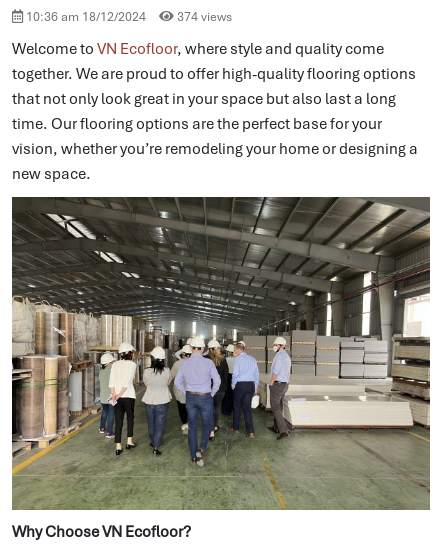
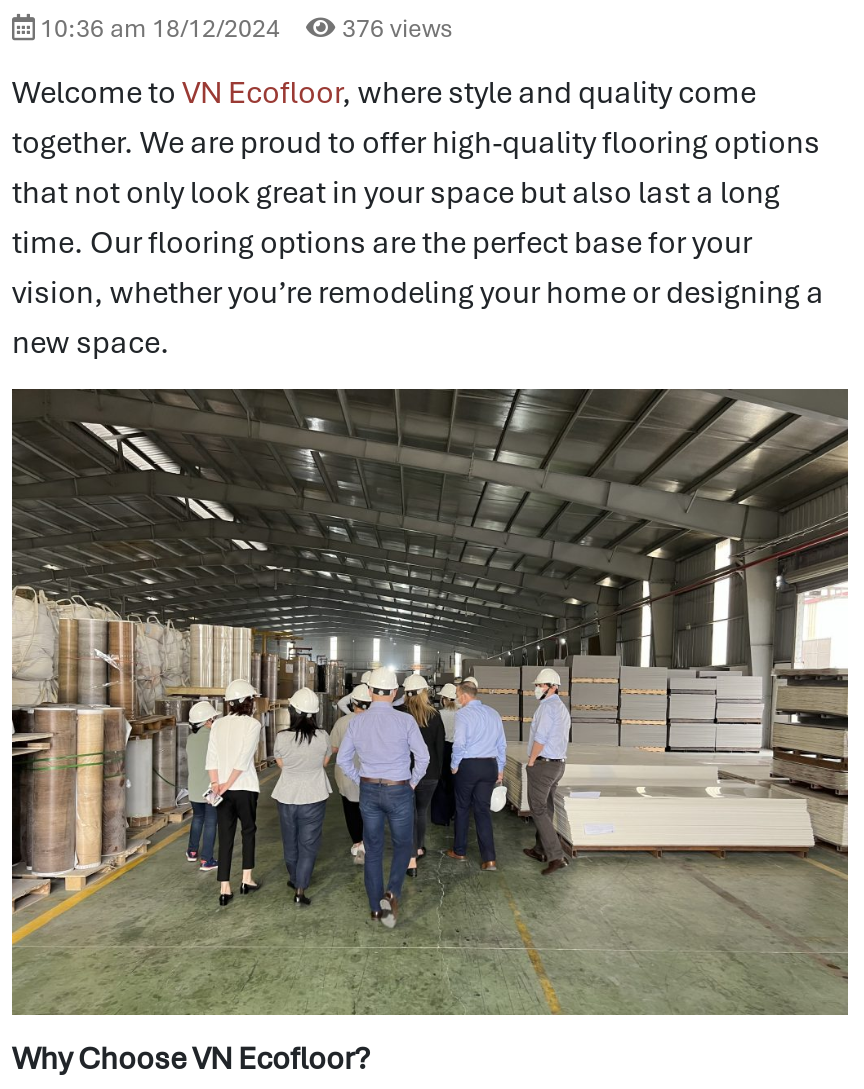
[23,9,232,25] 10:36 am 18/12/2024 374 views -> [34,13,452,45] 10:36 am 18/12/2024 376 views

